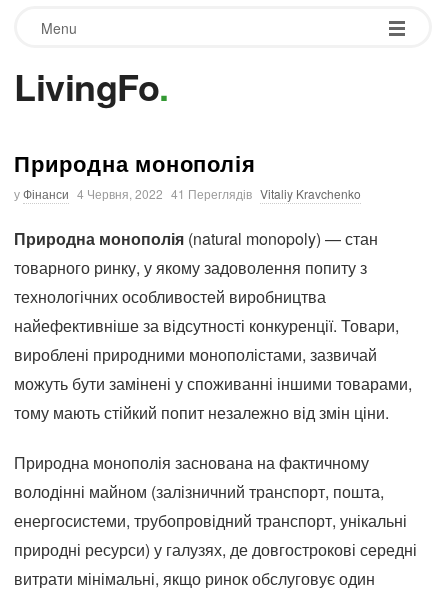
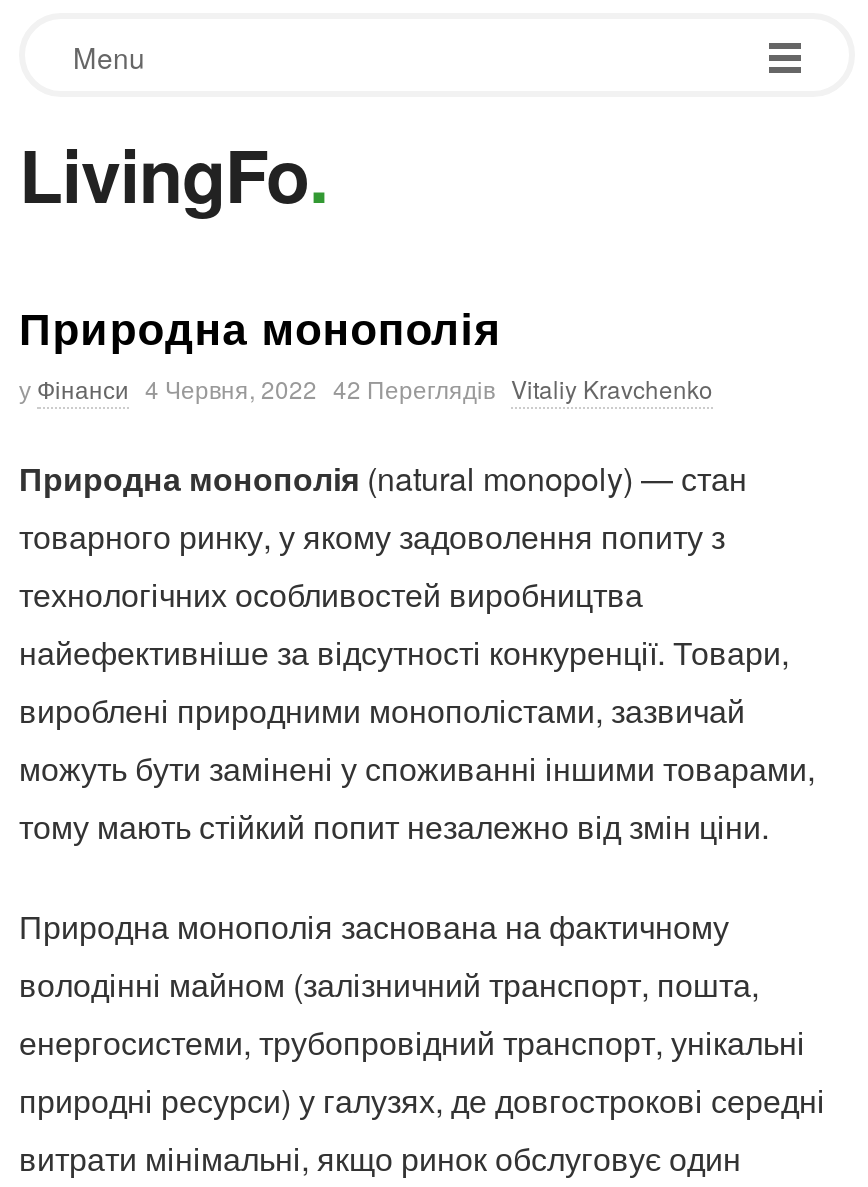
[14,185,361,202] у Фінанси 4 Червня, 2022 41 Переглядів Vitaliy Kravchenko -> [19,371,713,405] у Фінанси 4 Червня, 2022 42 Переглядів Vitaliy Kravchenko

